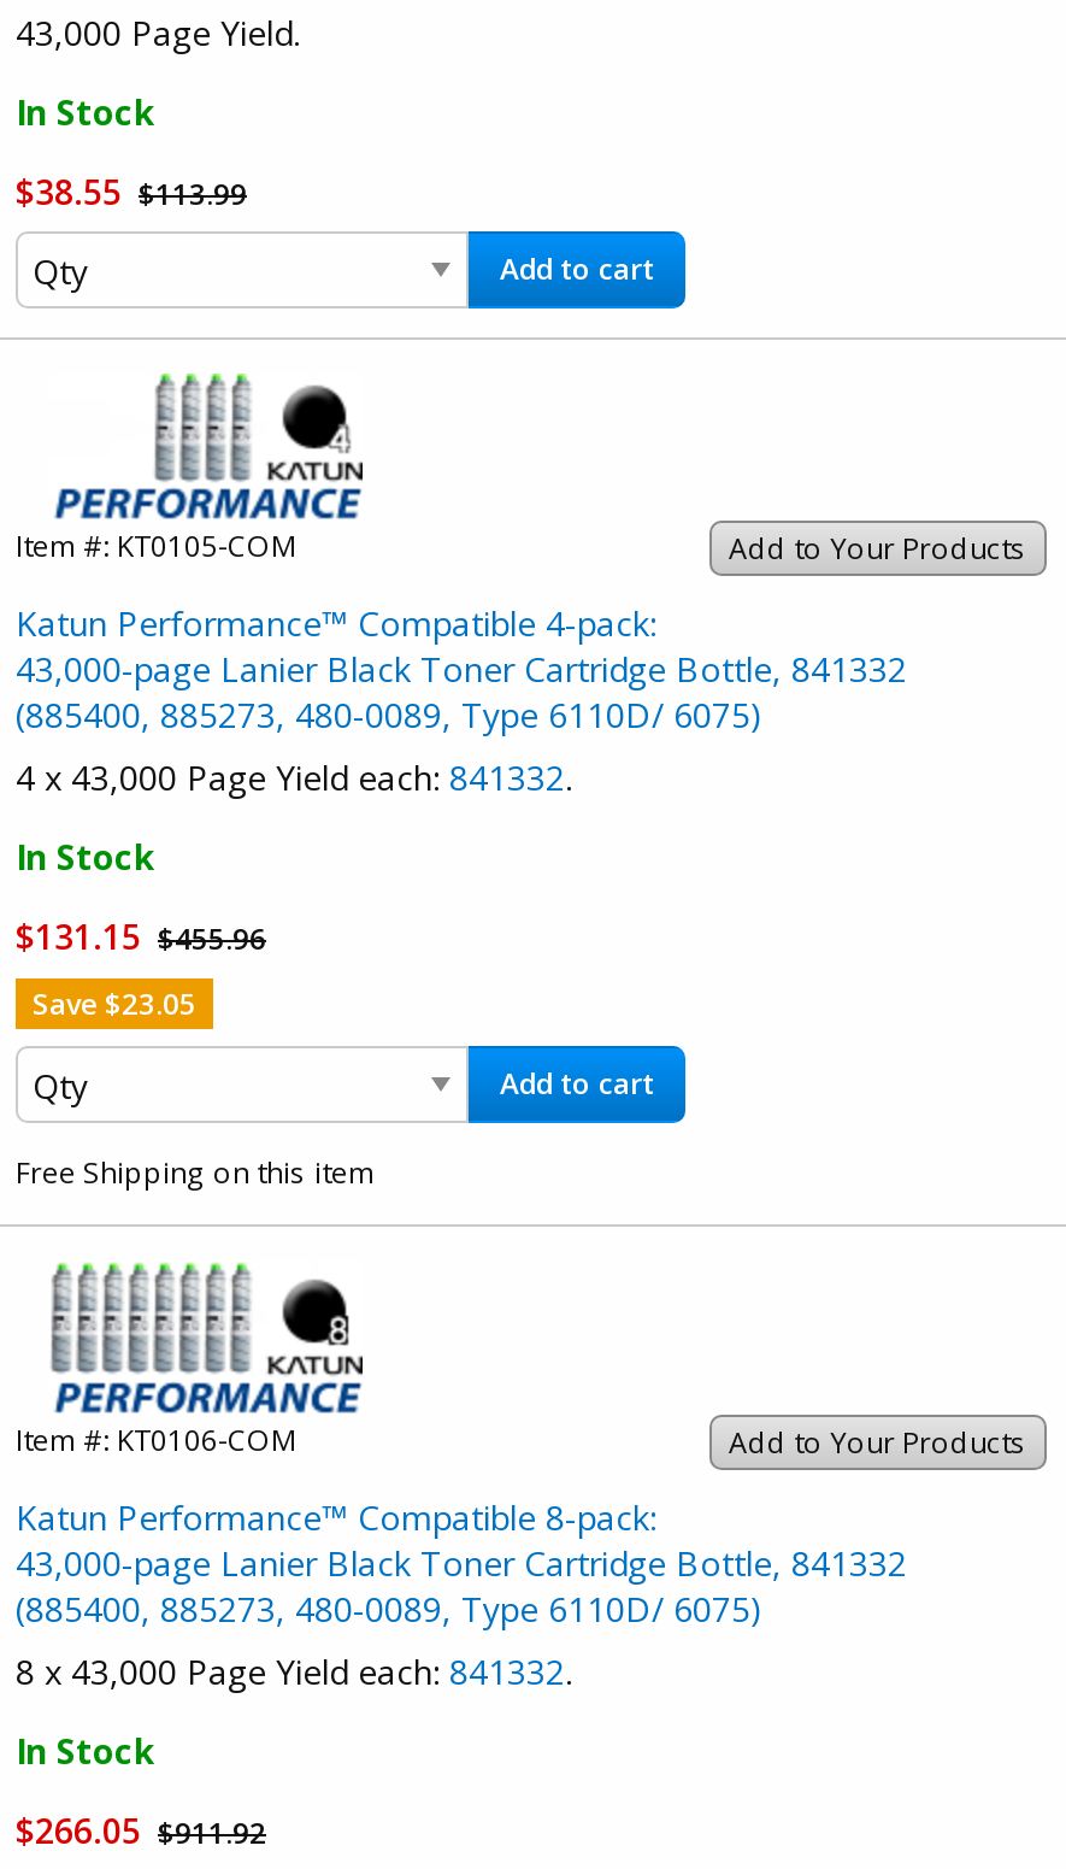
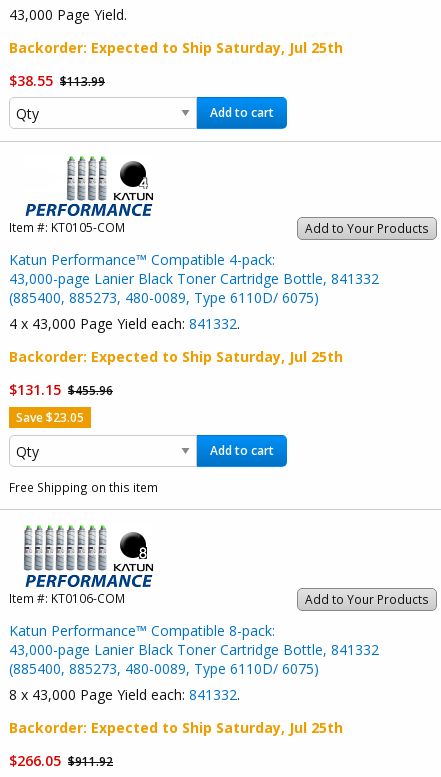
[16,90,155,136] In Stock -> [9,38,343,57] Backorder: Expected to Ship Saturday, Jul 25th
[16,835,155,880] In Stock -> [9,347,343,366] Backorder: Expected to Ship Saturday, Jul 25th
[16,1729,155,1775] In Stock -> [9,718,343,737] Backorder: Expected to Ship Saturday, Jul 25th

